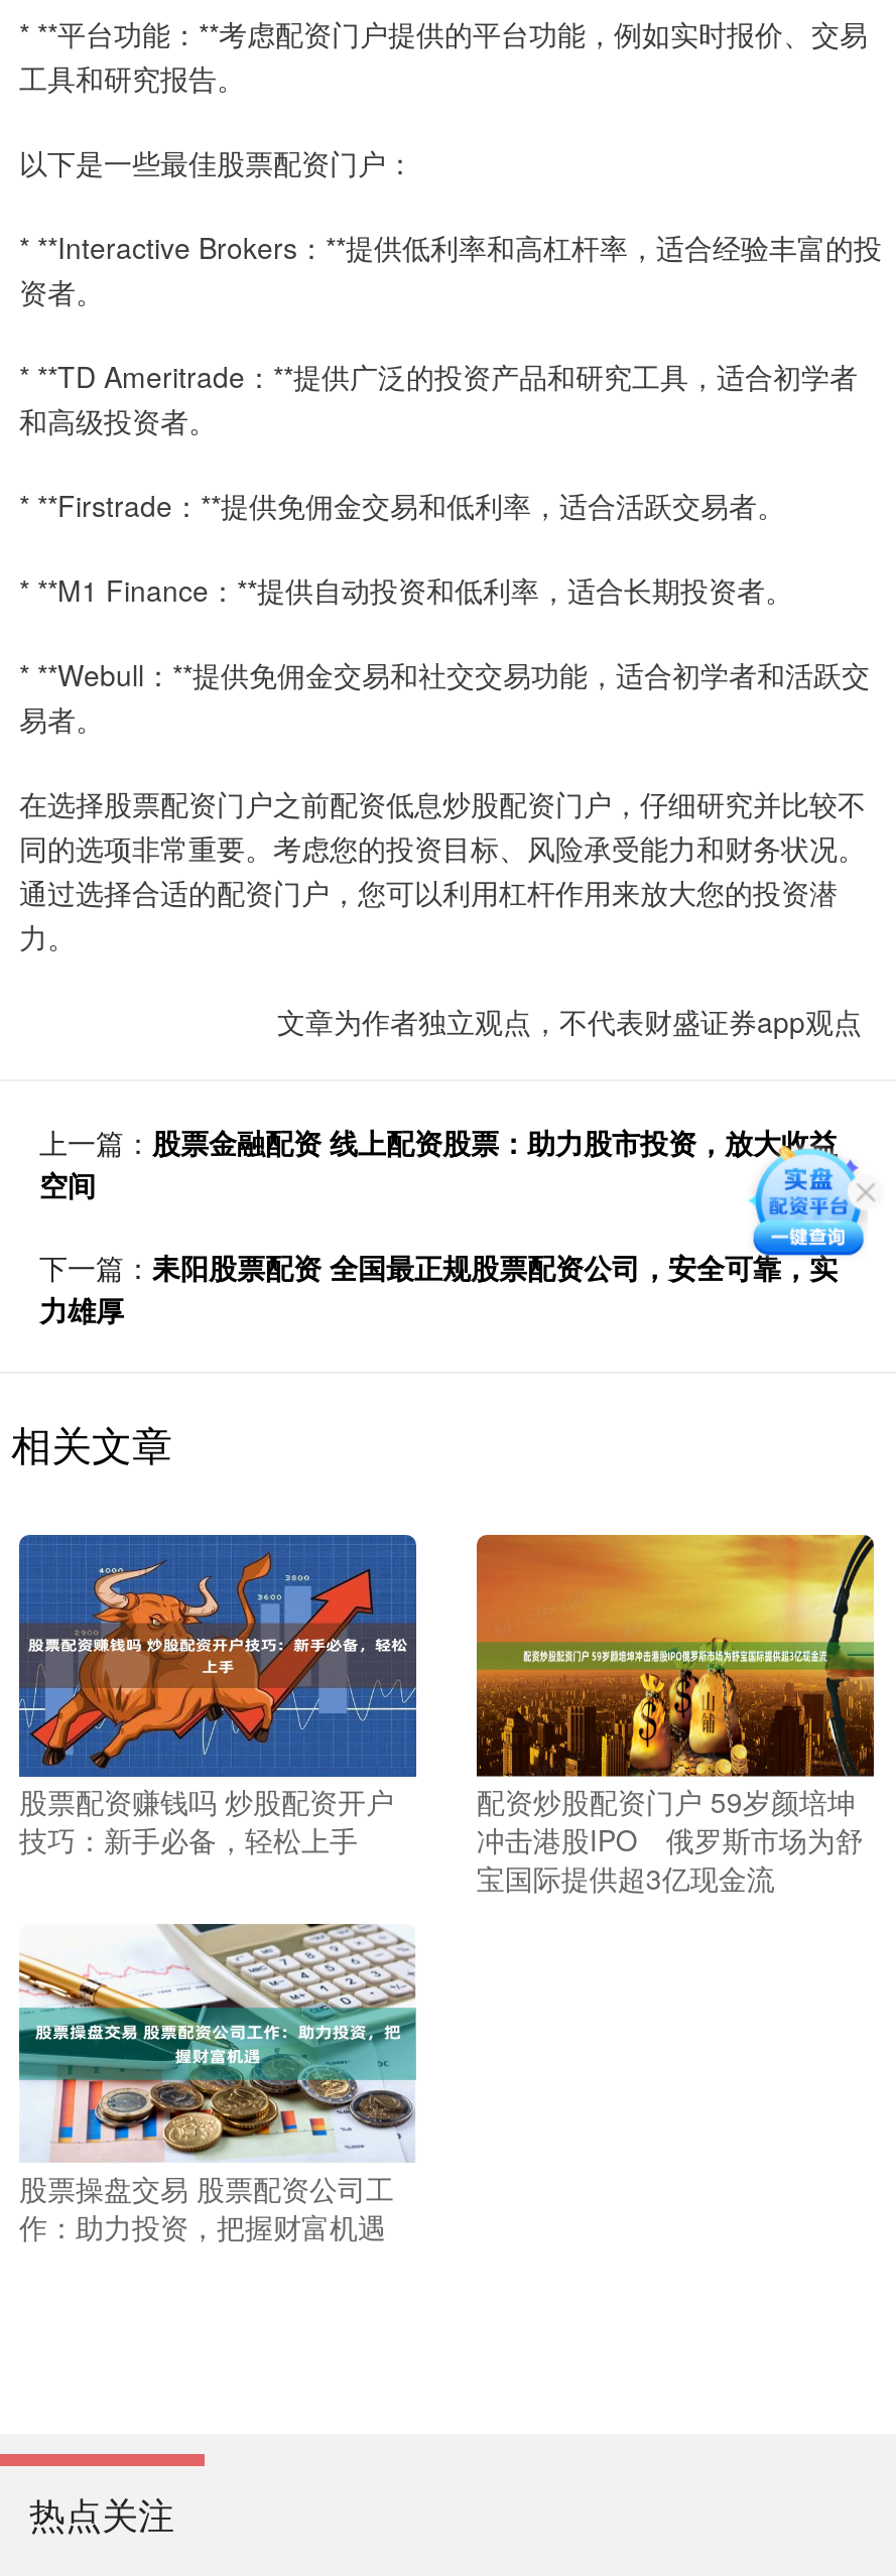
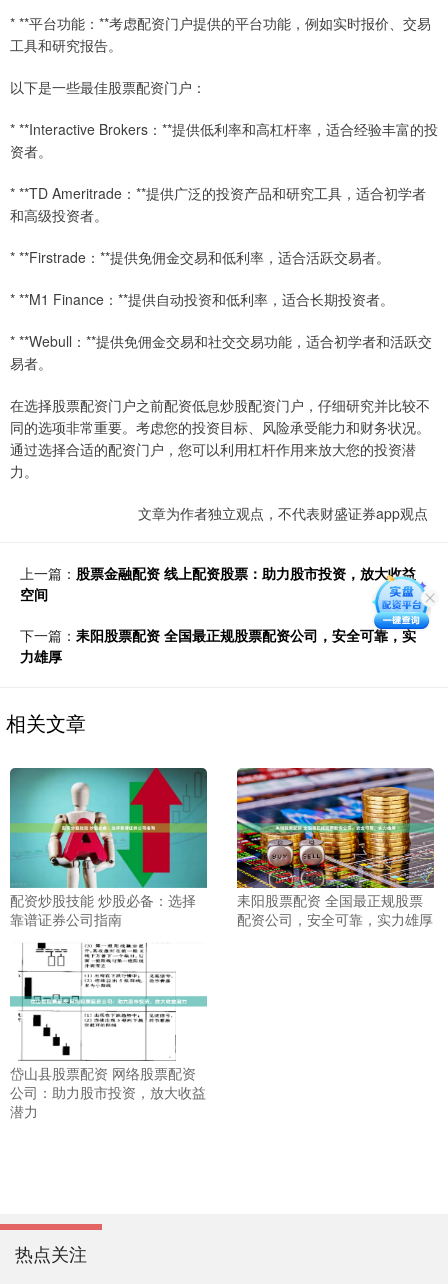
[17,1533,418,1859] [image] | 股票配资赚钱吗 炒股配资开户 | 技巧：新手必备，轻松上手 -> [9,767,208,929] [image] | 配资炒股技能 炒股必备：选择 | 靠谱证券公司指南
[475,1533,876,1897] [image] | 配资炒股配资门户 59岁颜培坤 | 冲击港股IPO 俄罗斯市场为舒 | 宝国际提供超3亿现金流 -> [236,767,435,929] [image] | 耒阳股票配资 全国最正规股票 | 配资公司，安全可靠，实力雄厚
[17,1888,418,2247] [image] | 股票操盘交易 股票配资公司工 | 作：助力投资，把握财富机遇 -> [9,942,207,1121] [image] | 岱山县股票配资 网络股票配资 | 公司：助力股市投资，放大收益 | 潜力

